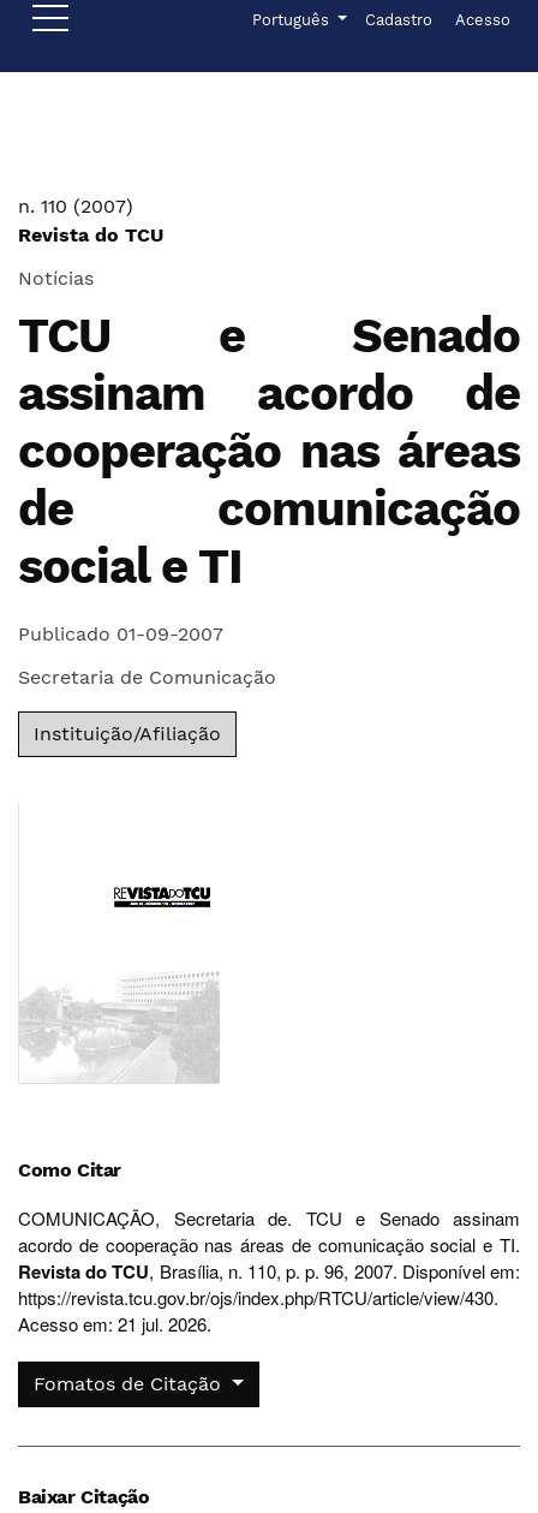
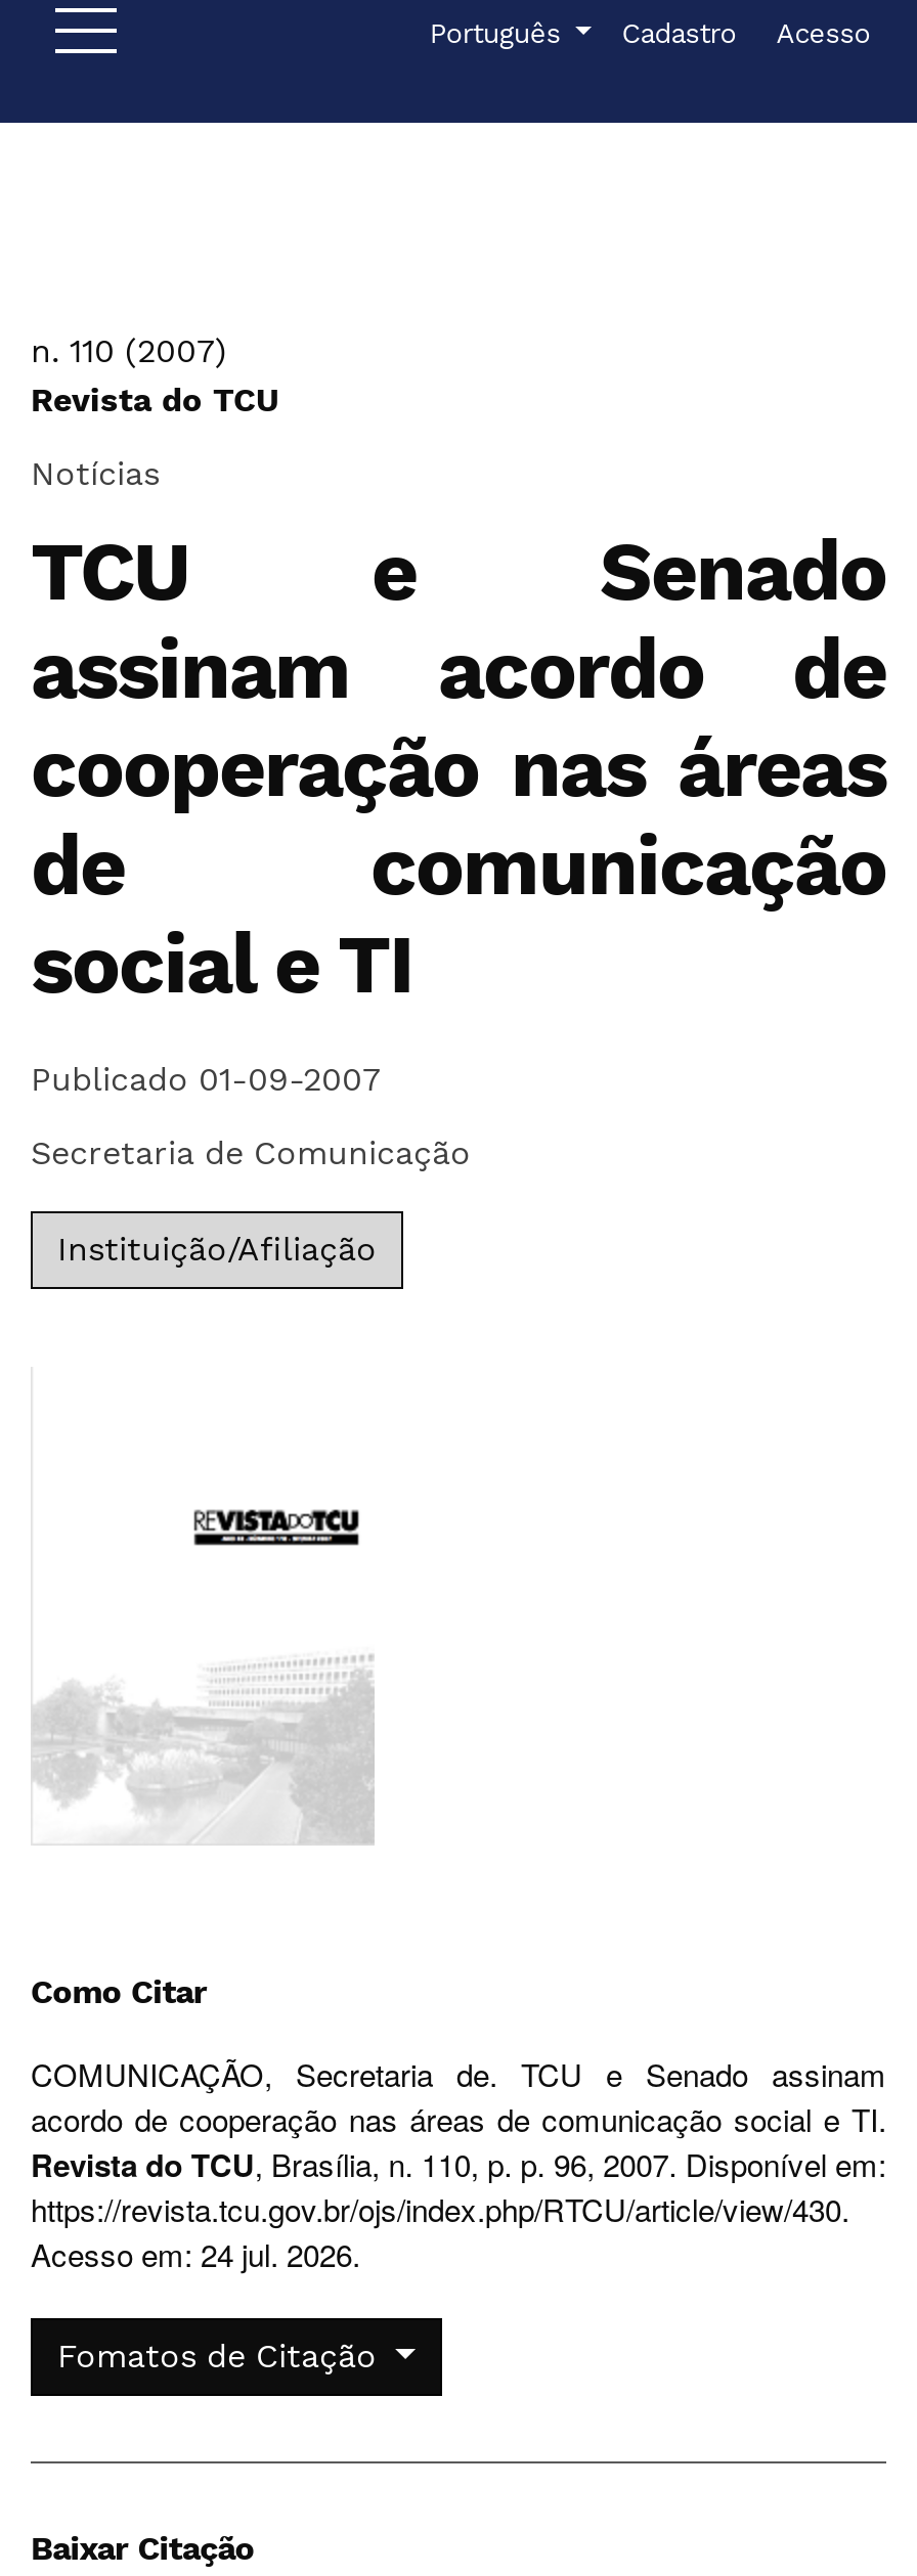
[18,1311,211,1336] Acesso em: 21 jul. 2026. -> [31,2232,360,2275] Acesso em: 24 jul. 2026.

